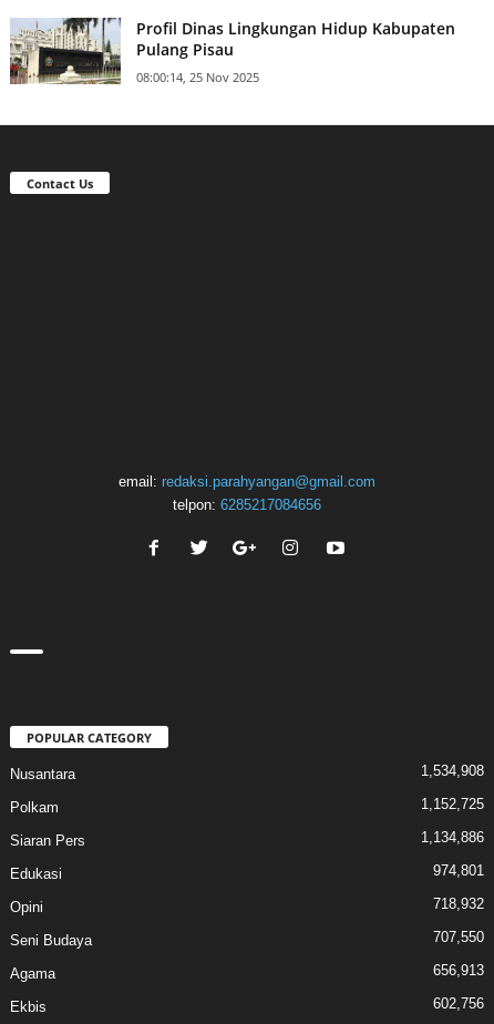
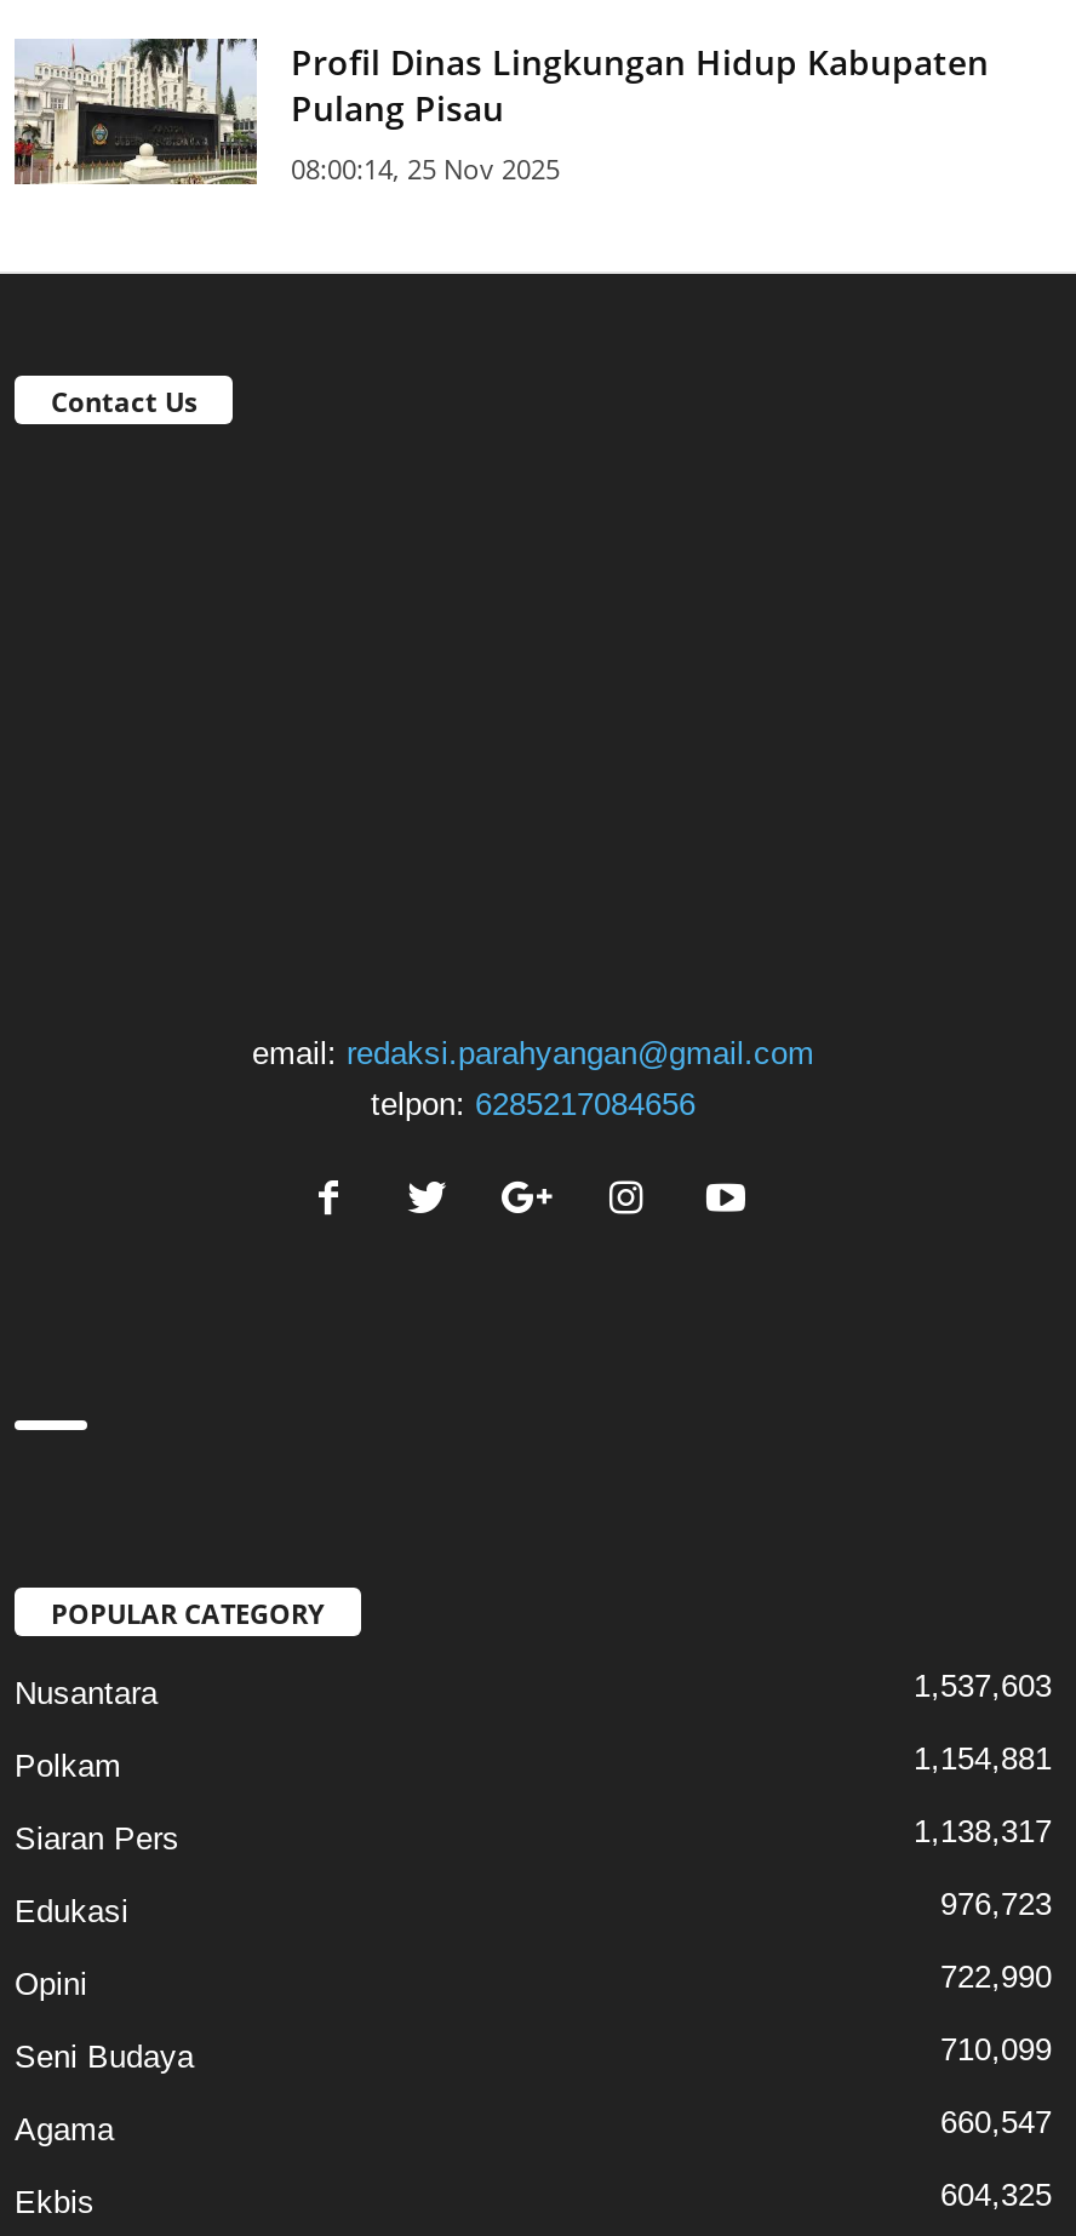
[421,762,484,779] 1,534,908 -> [914,1667,1052,1703] 1,537,603
[421,795,484,812] 1,152,725 -> [914,1740,1052,1776] 1,154,881
[421,829,484,845] 1,134,886 -> [914,1812,1052,1849] 1,138,317
[433,862,484,878] 974,801 -> [940,1885,1052,1921] 976,723
[433,895,484,912] 718,932 -> [940,1958,1052,1994] 722,990
[433,928,484,945] 707,550 -> [940,2030,1052,2067] 710,099
[433,962,484,978] 656,913 -> [940,2103,1052,2140] 660,547
[433,995,484,1011] 602,756 -> [940,2176,1052,2212] 604,325

